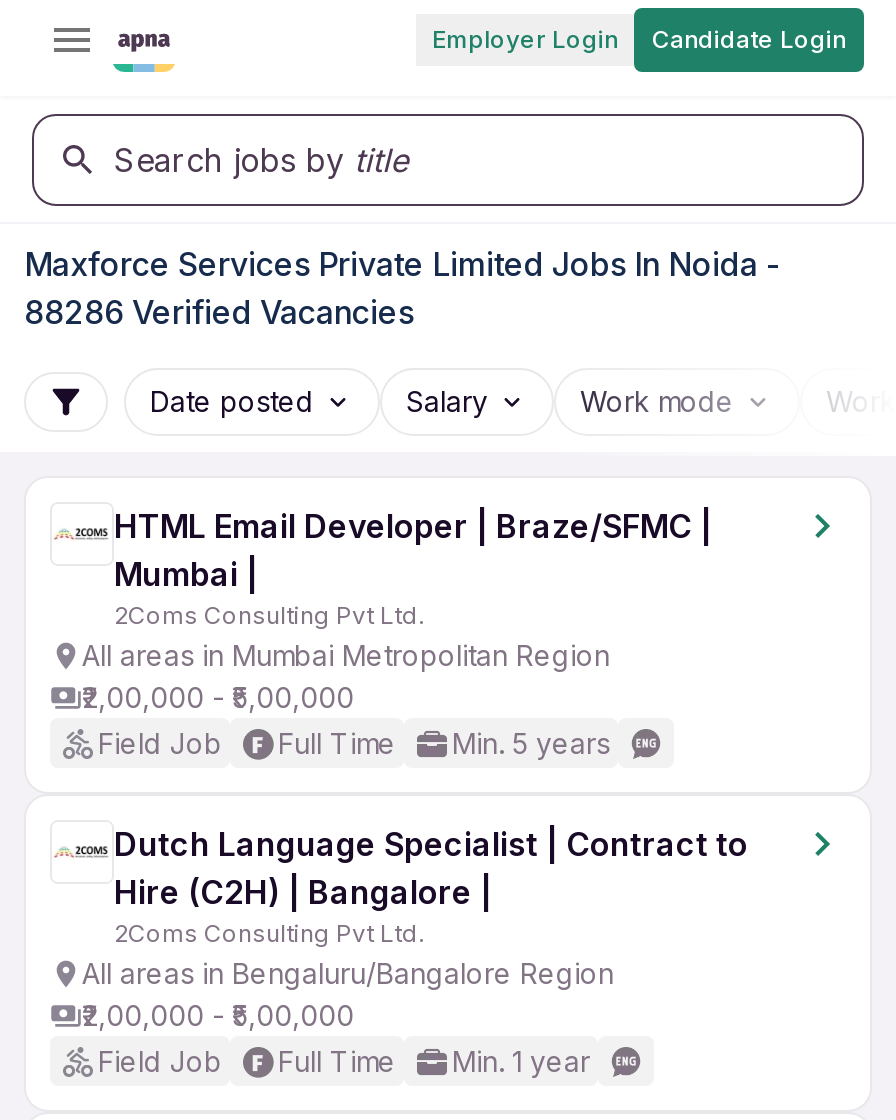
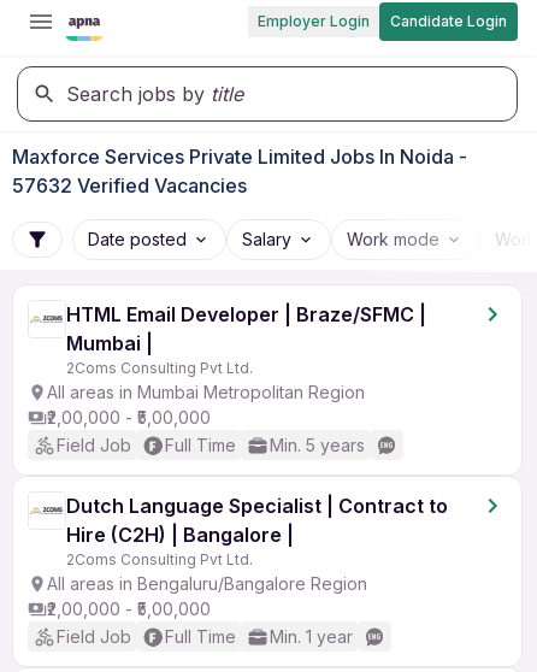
[24,292,414,332] 88286 Verified Vacancies -> [12,173,247,198] 57632 Verified Vacancies

